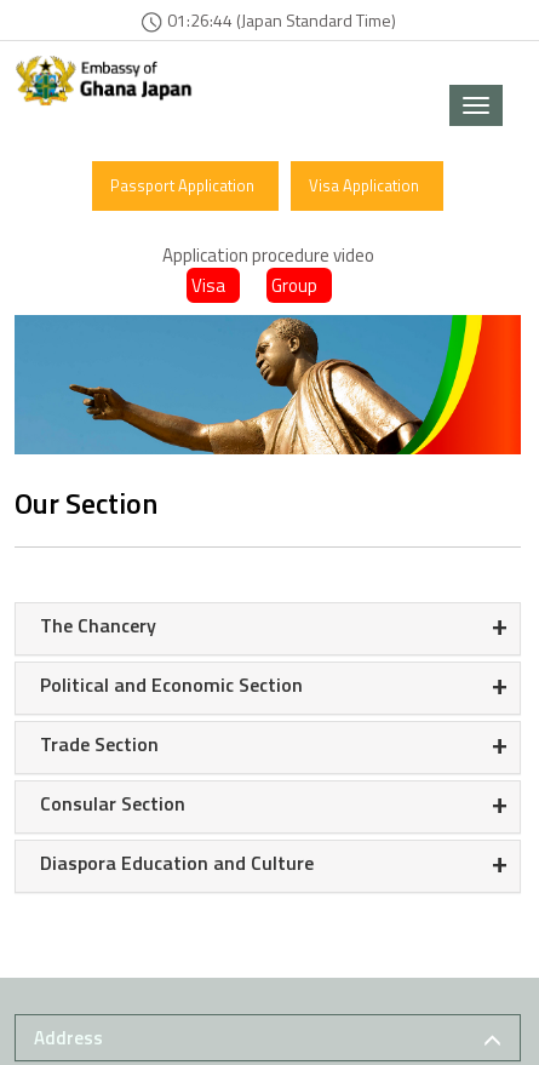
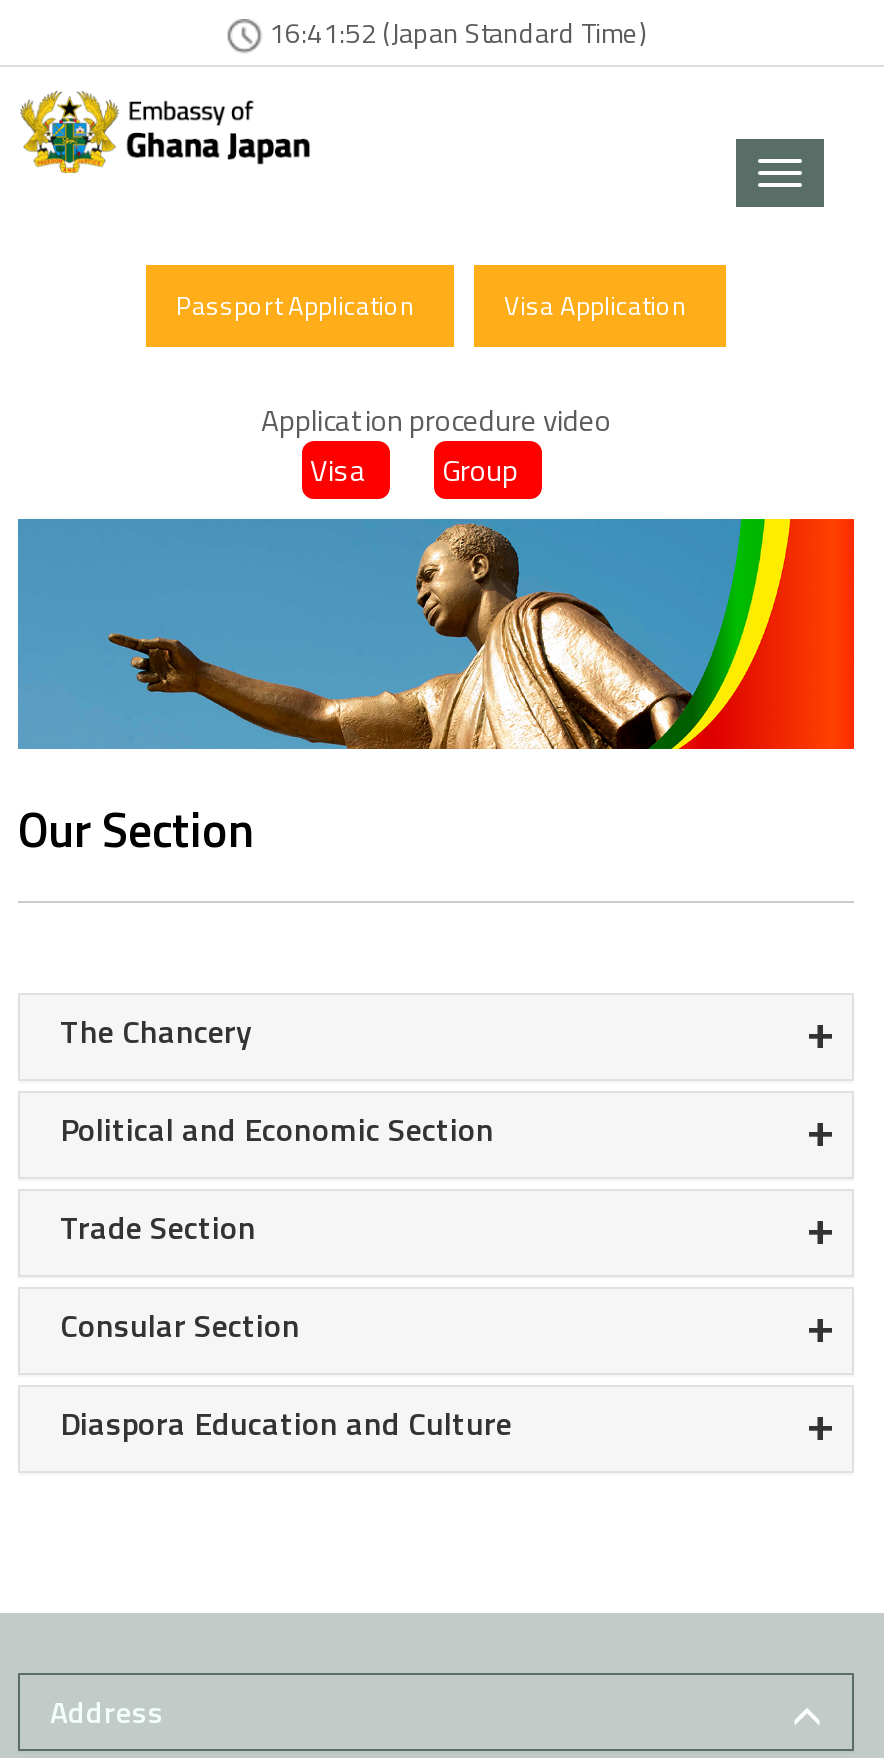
[167,7,395,33] 01:26:44 (Japan Standard Time) -> [269,11,647,53] 16:41:52 (Japan Standard Time)

